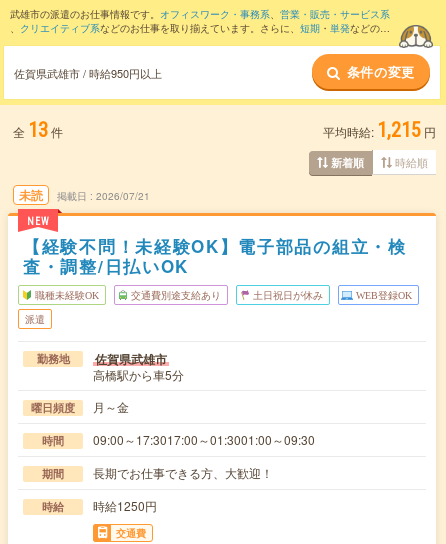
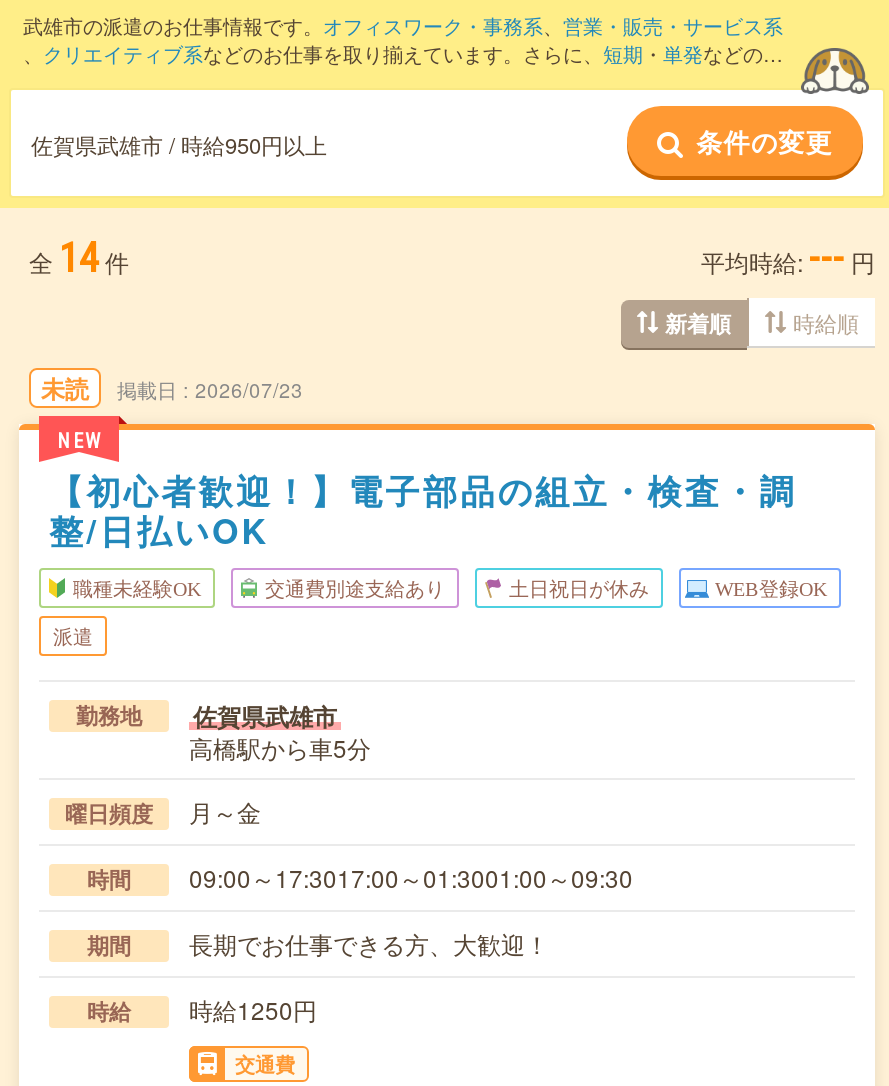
[13,118,63,142] 全 13 件 -> [29,234,129,282] 全 14 件
[323,118,436,142] 平均時給: 1,215 円 -> [701,234,875,282] 平均時給: --- 円
[96,189,150,203] 2026/07/21 -> [195,376,303,404] 2026/07/23
[23,234,407,278] 【経験不問！未経験OK】電子部品の組立・検 | 査・調整/日払いOK -> [49,466,797,554] 【初心者歓迎！】電子部品の組立・検査・調 | 整/日払いOK

